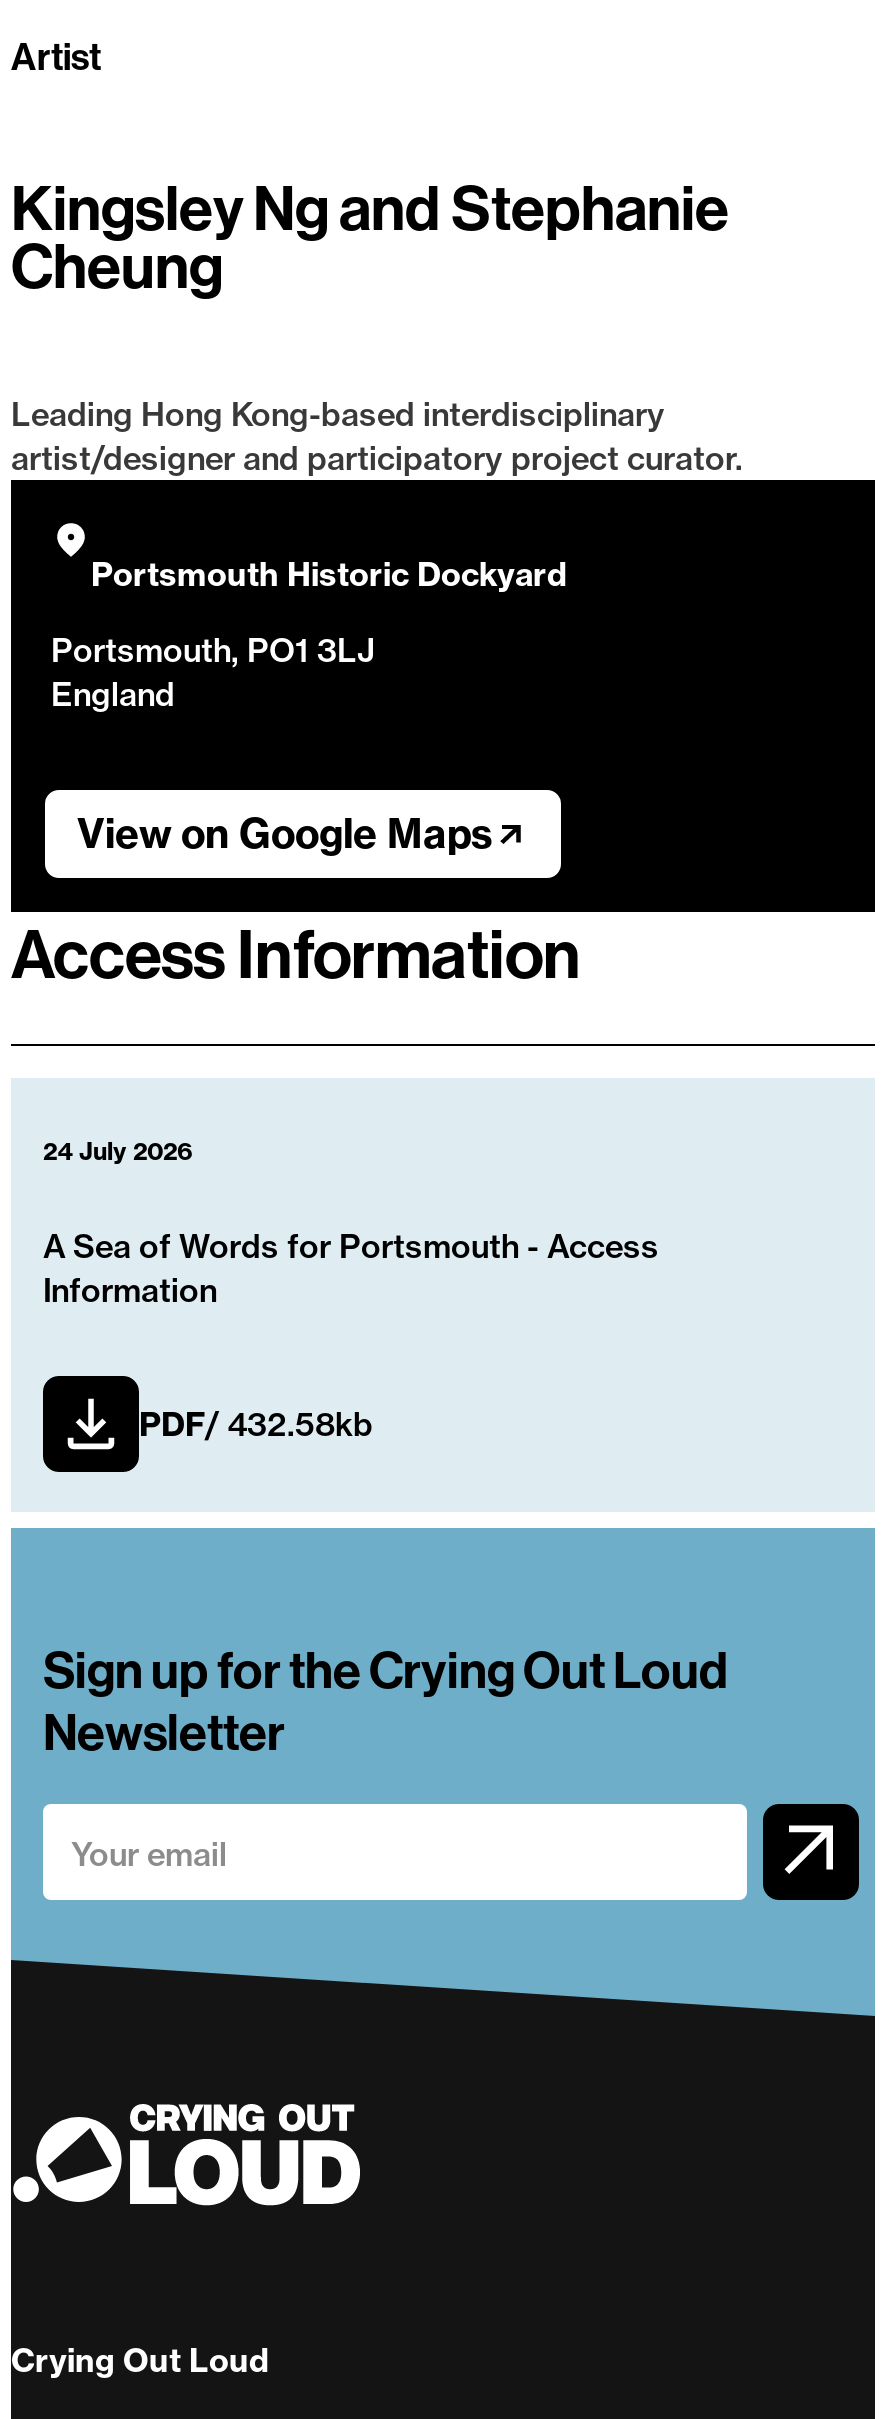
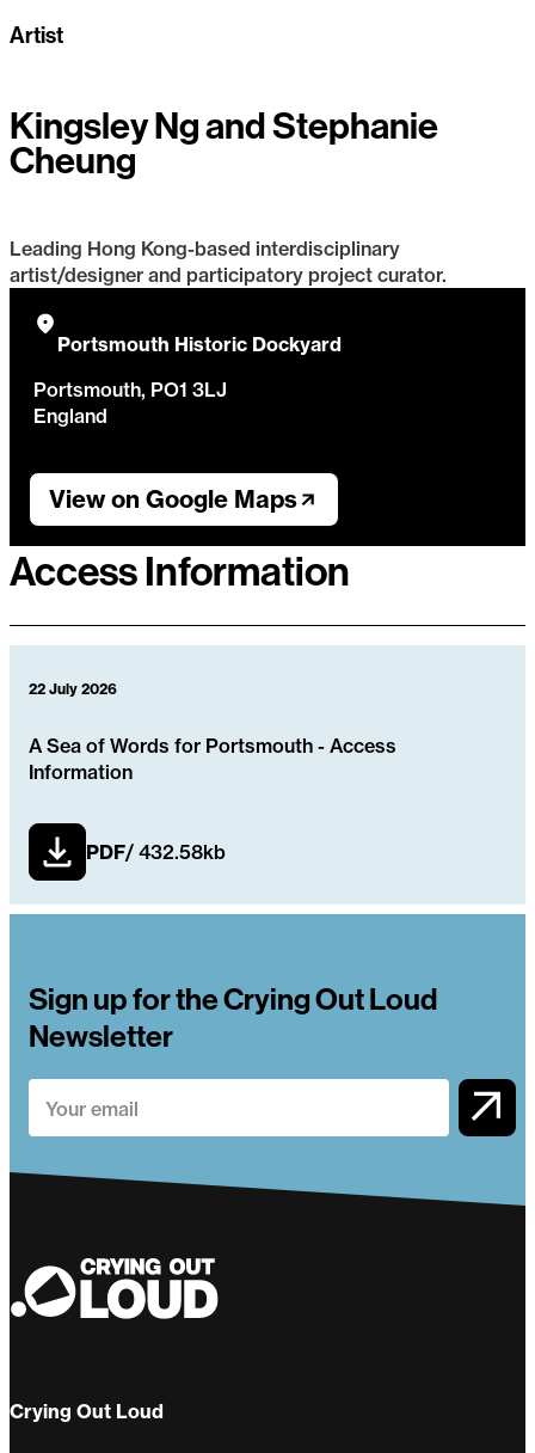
[43,1135,193,1165] 24 July 2026 -> [29,680,117,697] 22 July 2026

